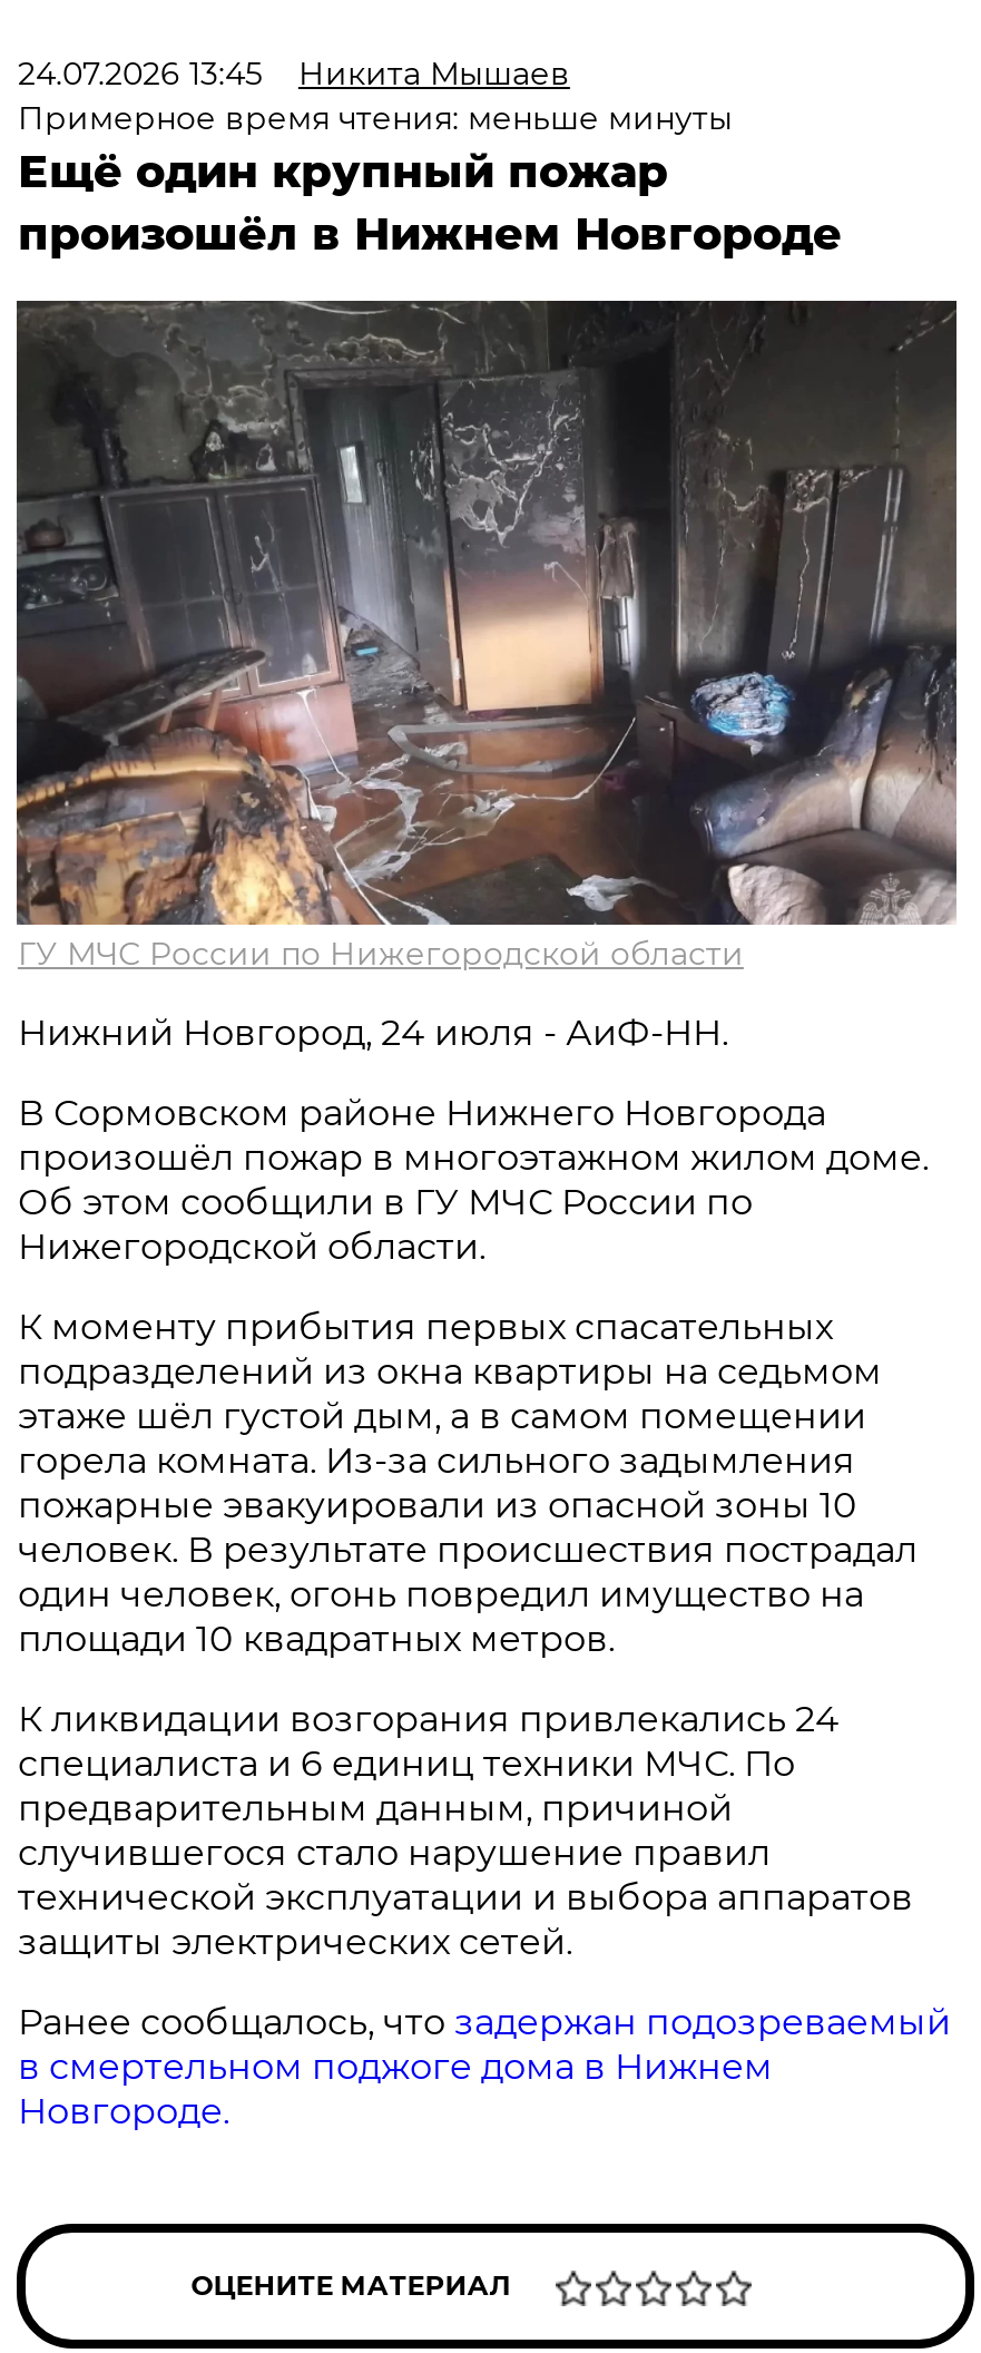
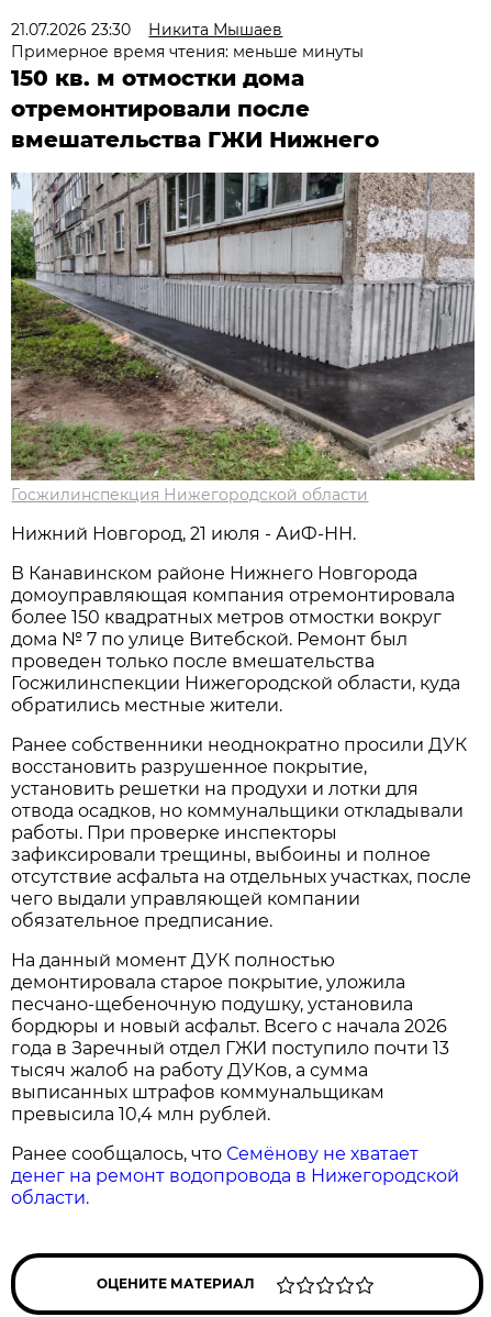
[18,53,570,94] 24.07.2026 13:45 Никита Мышаев -> [11,20,283,40] 21.07.2026 23:30 Никита Мышаев
[18,145,842,261] Ещё один крупный пожар | произошёл в Нижнем Новгороде -> [11,65,379,153] 150 кв. м отмостки дома | отремонтировали после | вмешательства ГЖИ Нижнего
[17,299,957,974] [image] | ГУ МЧС России по Нижегородской области -> [10,171,476,505] [image] | Госжилинспекция Нижегородской области
[18,1012,728,1055] Нижний Новгород, 24 июля - АиФ-НН. -> [11,524,356,544] Нижний Новгород, 21 июля - АиФ-НН.
[18,1092,928,1269] В Сормовском районе Нижнего Новгорода | произошёл пожар в многоэтажном жилом доме. | Об этом сообщили в ГУ МЧС России по | Нижегородской области. -> [11,563,461,716] В Канавинском районе Нижнего Новгорода | домоуправляющая компания отремонтировала | более 150 квадратных метров отмостки вокруг | дома № 7 по улице Витебской. Ремонт был | проведен только после вмешательства | Госжилинспекции Нижегородской области, куда | обратились местные жители.
[18,1306,917,1661] К моменту прибытия первых спасательных | подразделений из окна квартиры на седьмом | этаже шёл густой дым, а в самом помещении | горела комната. Из-за сильного задымления | пожарные эвакуировали из опасной зоны 10 | человек. В результате происшествия пострадал | один человек, огонь повредил имущество на | площади 10 квадратных метров. -> [11,735,472,931] Ранее собственники неоднократно просили ДУК | восстановить разрушенное покрытие, | установить решетки на продухи и лотки для | отвода осадков, но коммунальщики откладывали | работы. При проверке инспекторы | зафиксировали трещины, выбоины и полное | отсутствие асфальта на отдельных участках, после | чего выдали управляющей компании | обязательное предписание.
[18,1699,913,1964] К ликвидации возгорания привлекались 24 | специалиста и 6 единиц техники МЧС. По | предварительным данным, причиной | случившегося стало нарушение правил | технической эксплуатации и выбора аппаратов | защиты электрических сетей. -> [11,950,450,1125] На данный момент ДУК полностью | демонтировала старое покрытие, уложила | песчано-щебеночную подушку, установила | бордюры и новый асфальт. Всего с начала 2026 | года в Заречный отдел ГЖИ поступило почти 13 | тысяч жалоб на работу ДУКов, а сумма | выписанных штрафов коммунальщикам | превысила 10,4 млн рублей.
[18,2002,951,2133] Ранее сообщалось, что задержан подозреваемый | в смертельном поджоге дома в Нижнем | Новгороде. -> [11,1144,460,1208] Ранее сообщалось, что Семёнову не хватает | денег на ремонт водопровода в Нижегородской | области.

